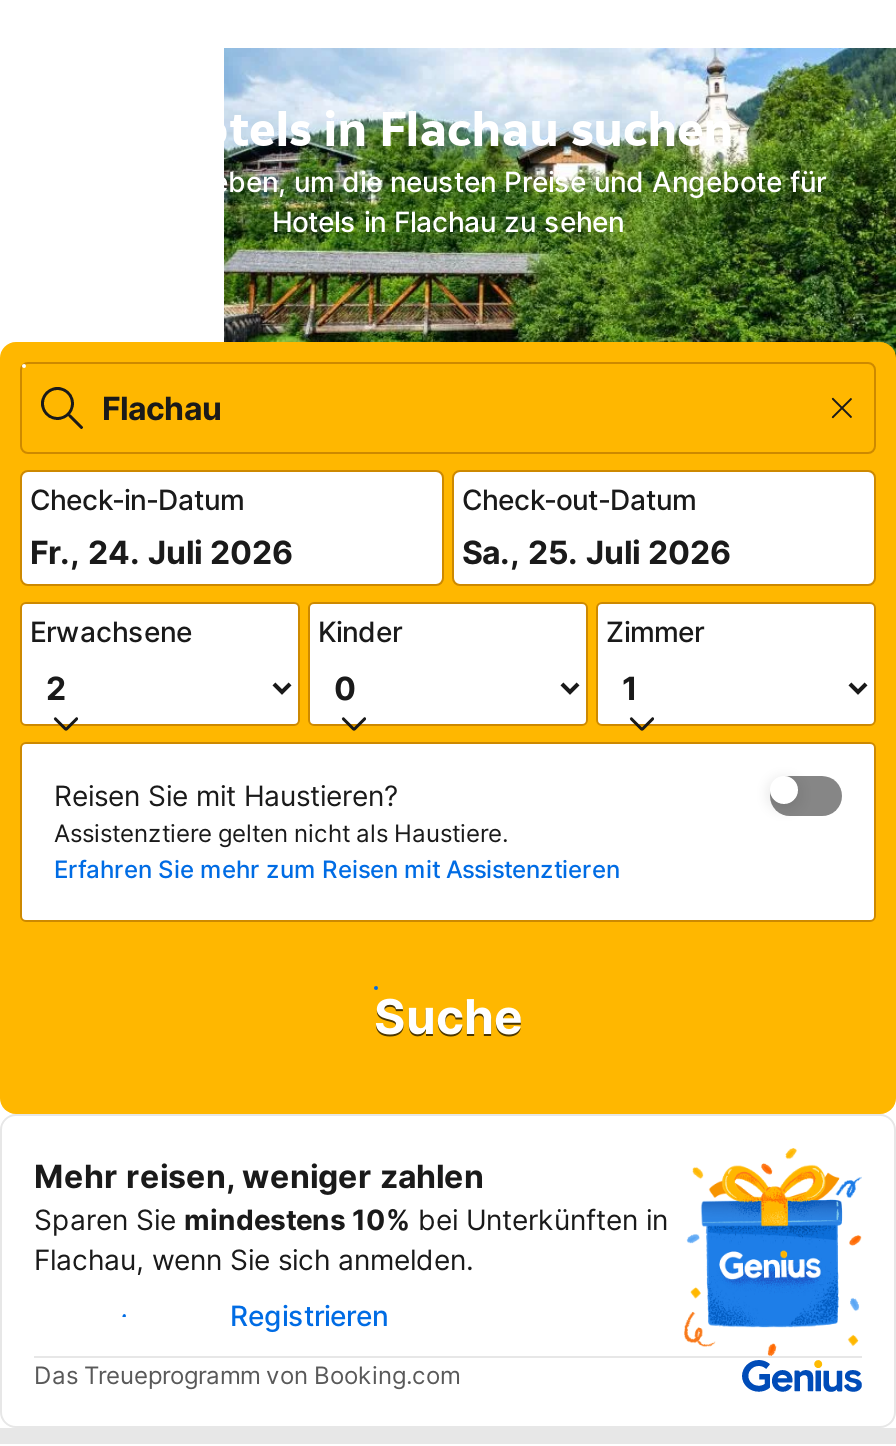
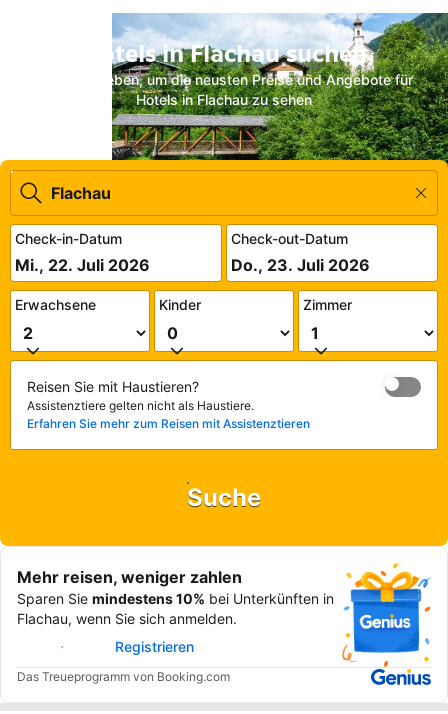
[30,532,294,572] Fr., 24. Juli 2026 -> [15,255,150,275] Mi., 22. Juli 2026
[462,532,732,572] Sa., 25. Juli 2026 -> [231,255,370,275] Do., 23. Juli 2026

